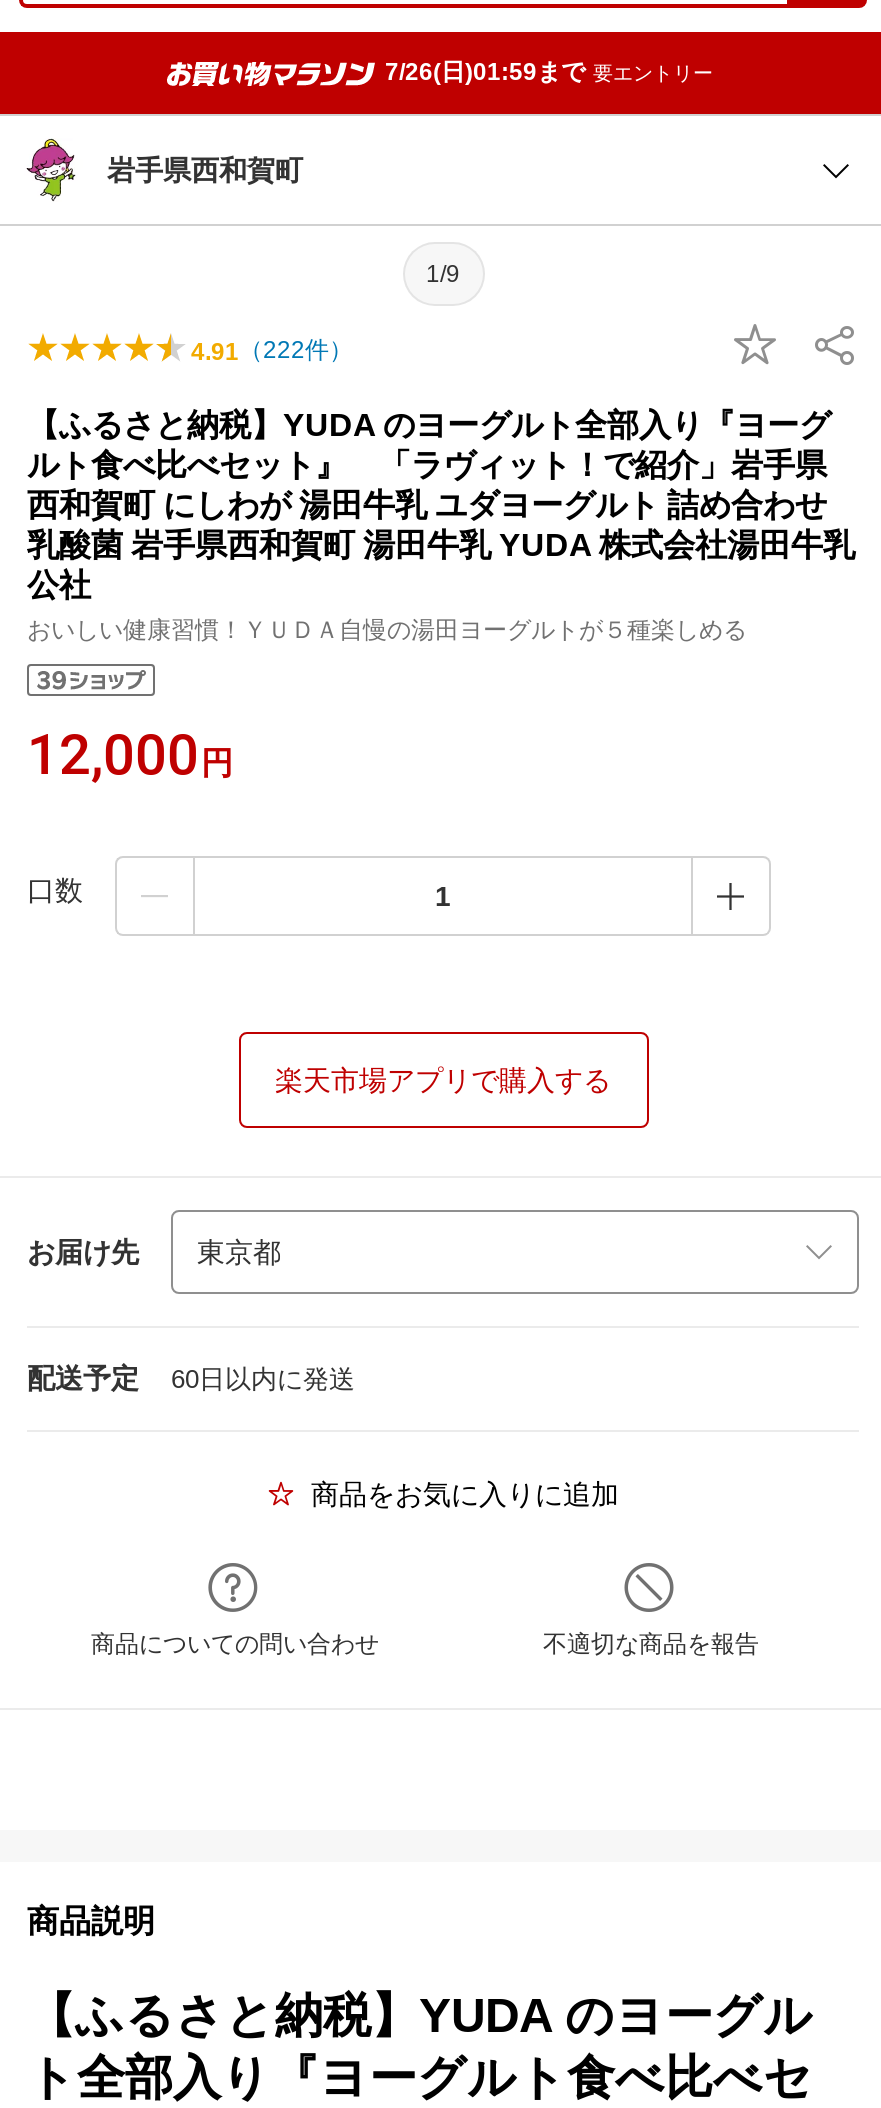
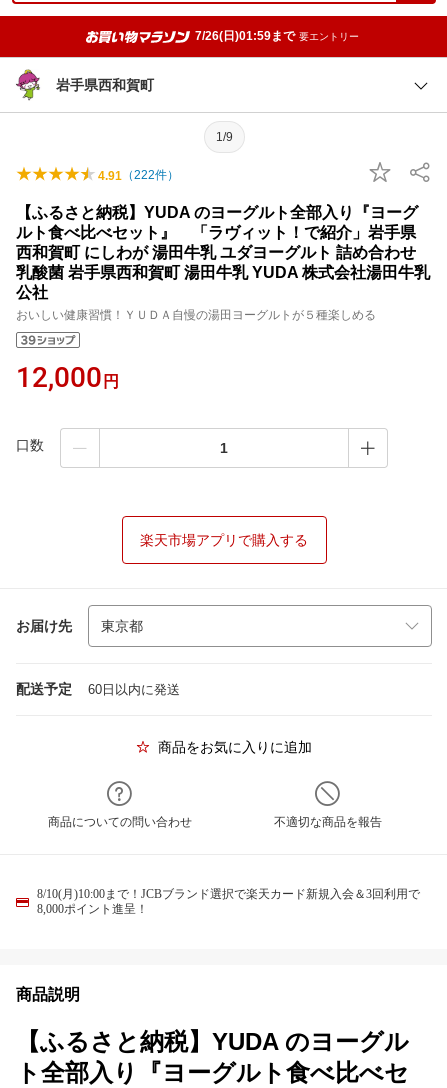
none -> [37,887,420,916] 8/10(月)10:00まで！JCBブランド選択で楽天カード新規入会＆3回利用で | 8,000ポイント進呈！

